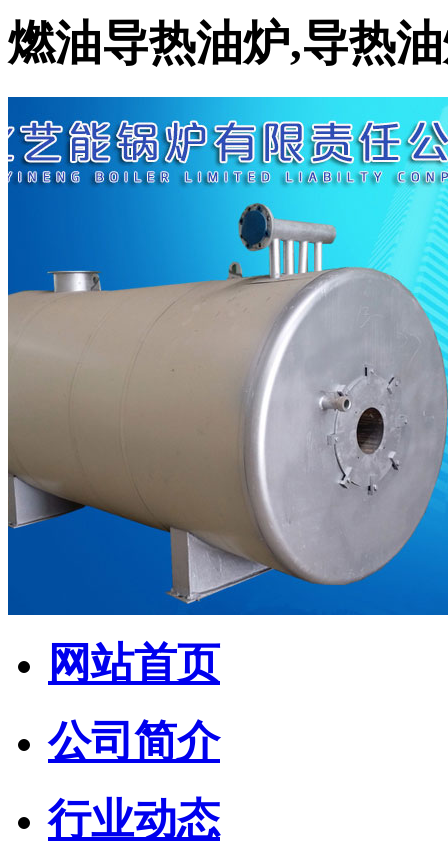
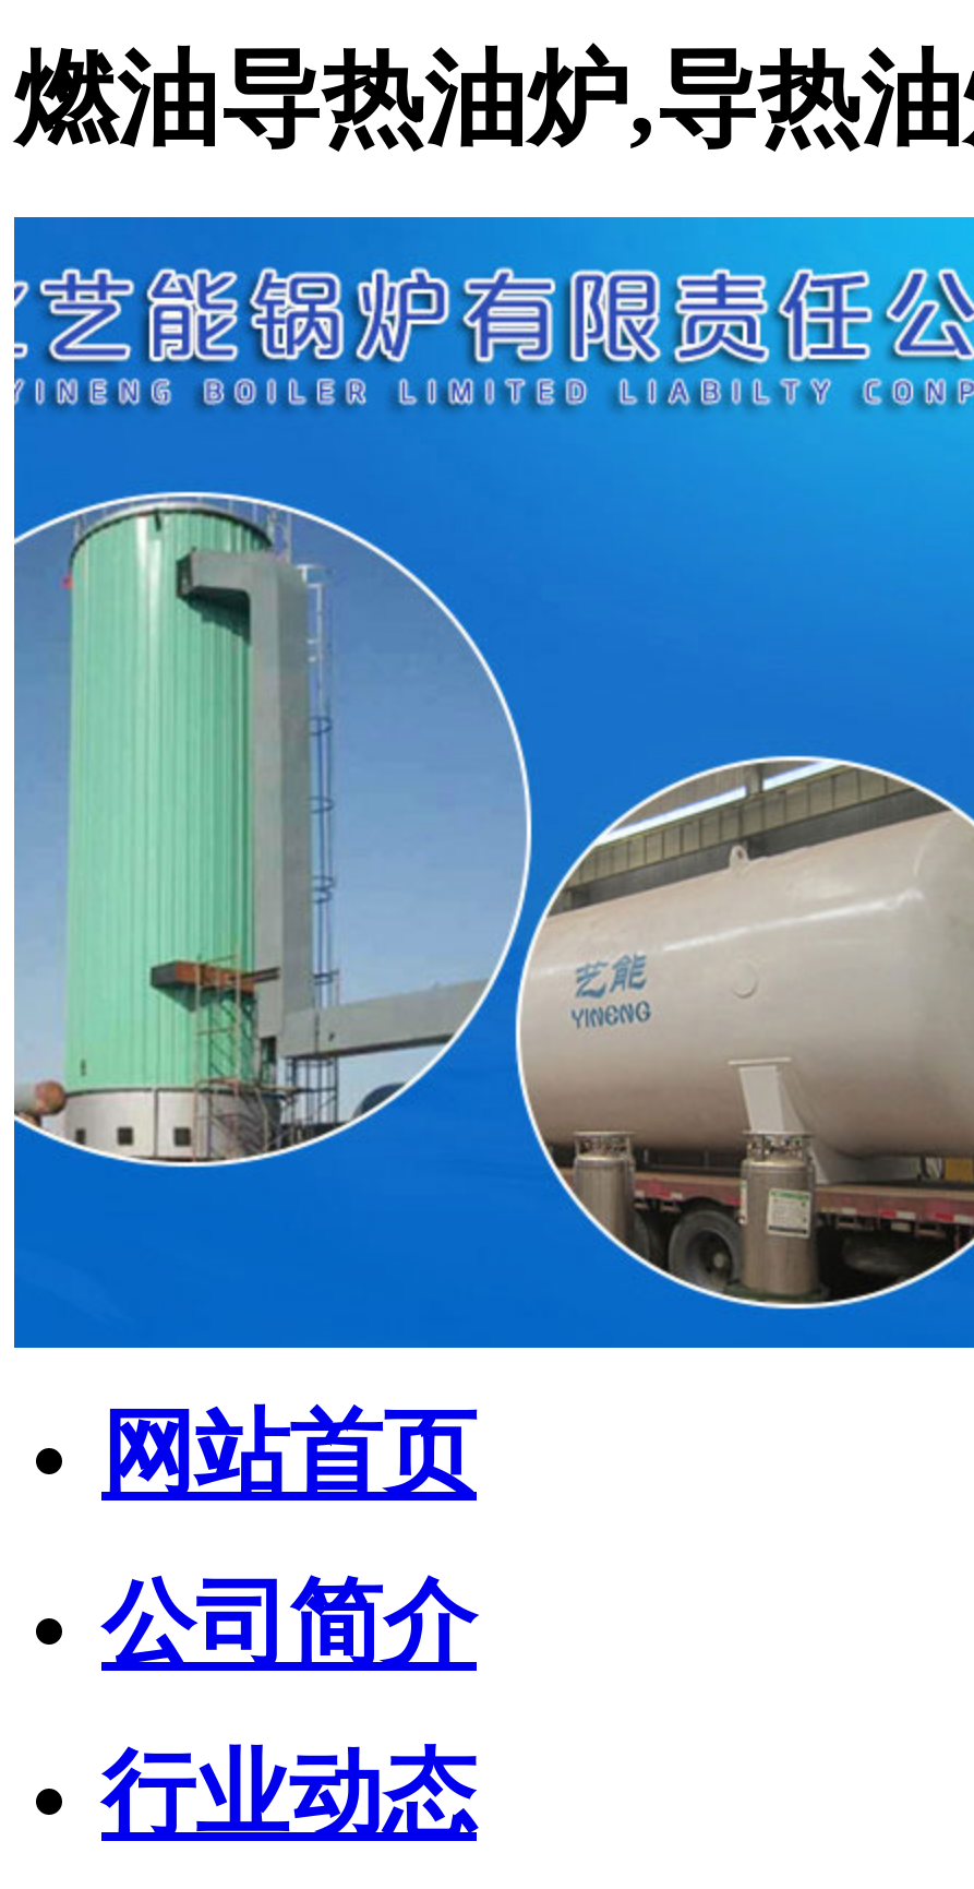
[7,97,445,614] [image] -> [12,217,967,1346] [image]

